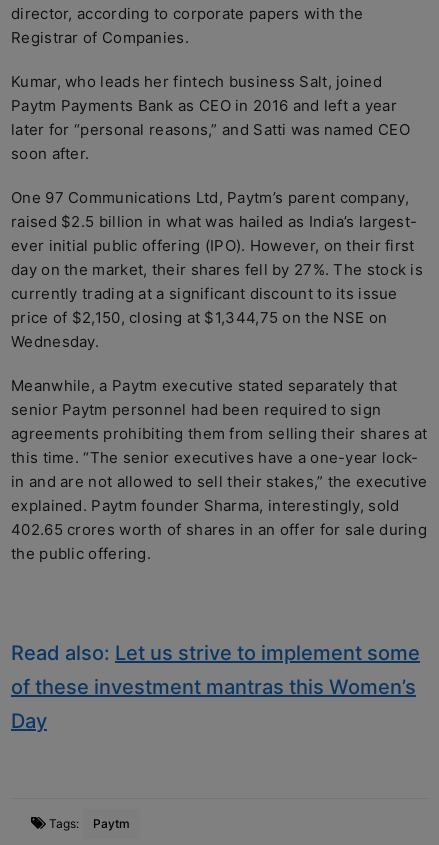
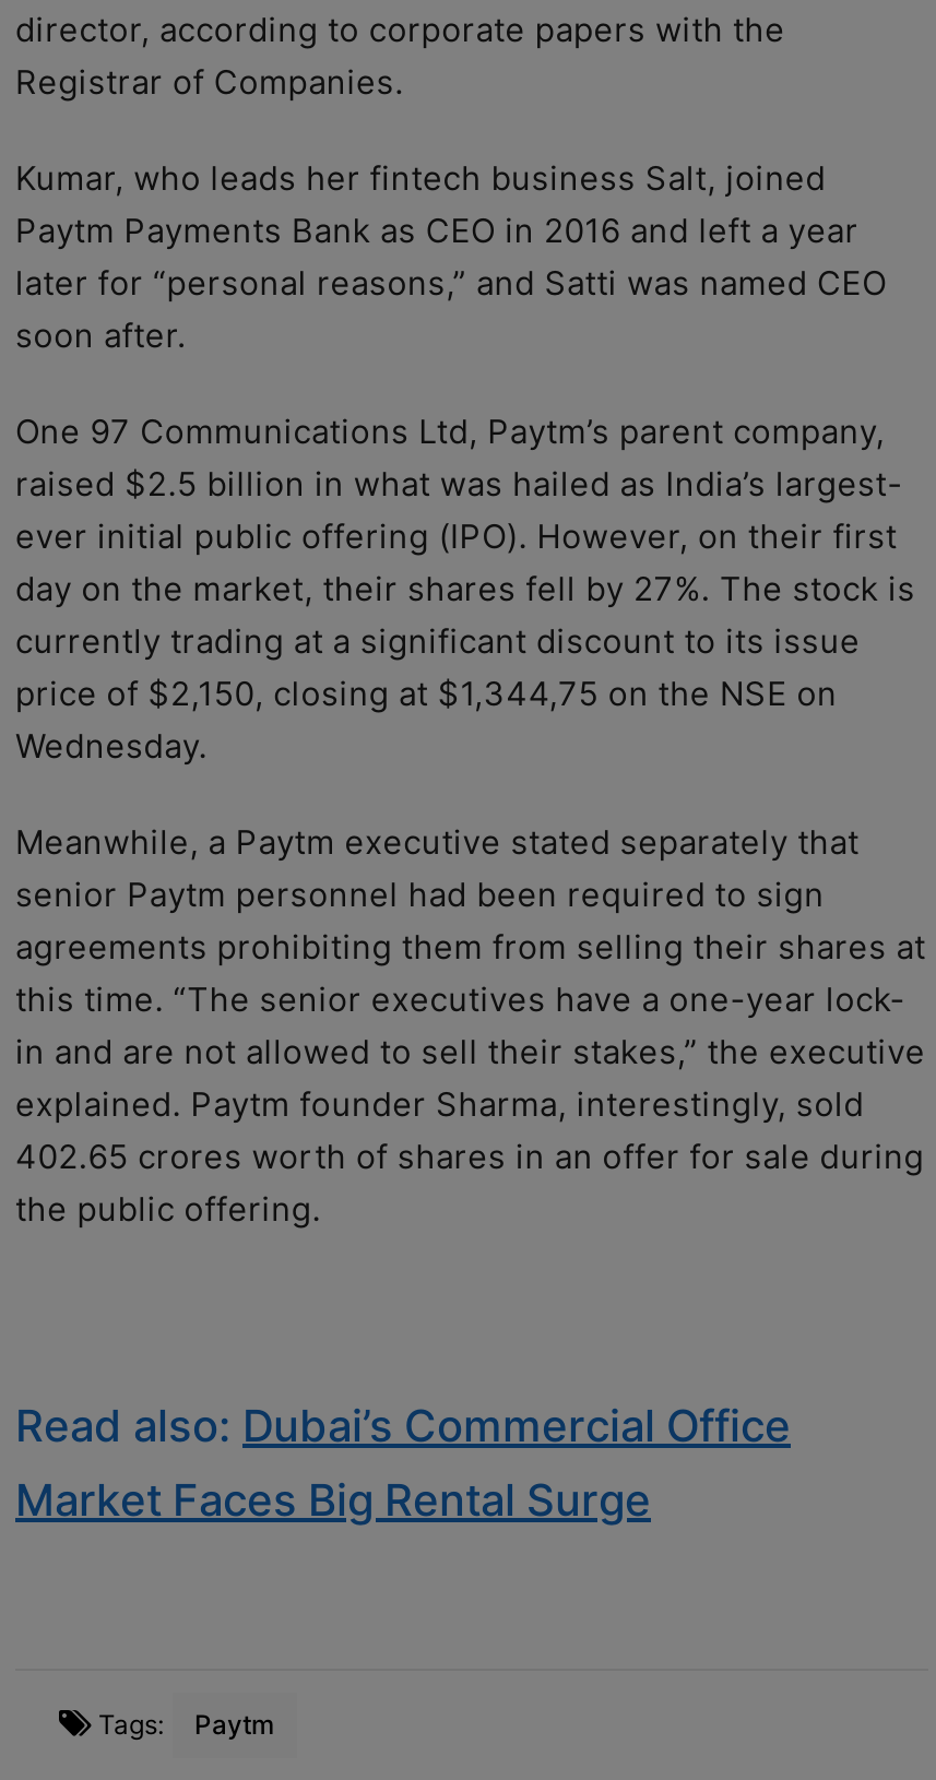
[11,641,420,733] Read also: Let us strive to implement some | of these investment mantras this Women’s | Day -> [15,1400,791,1527] Read also: Dubai’s Commercial Office | Market Faces Big Rental Surge

